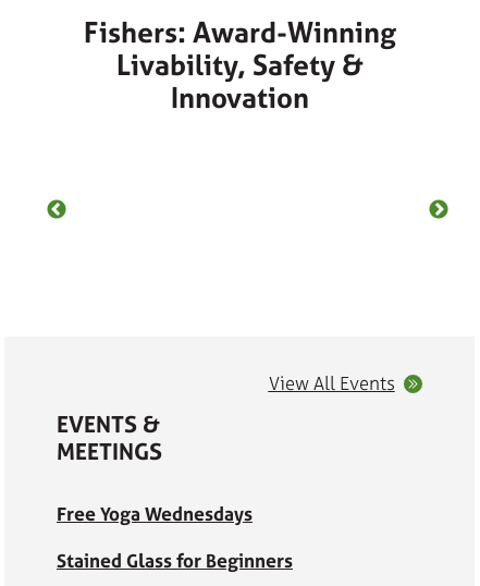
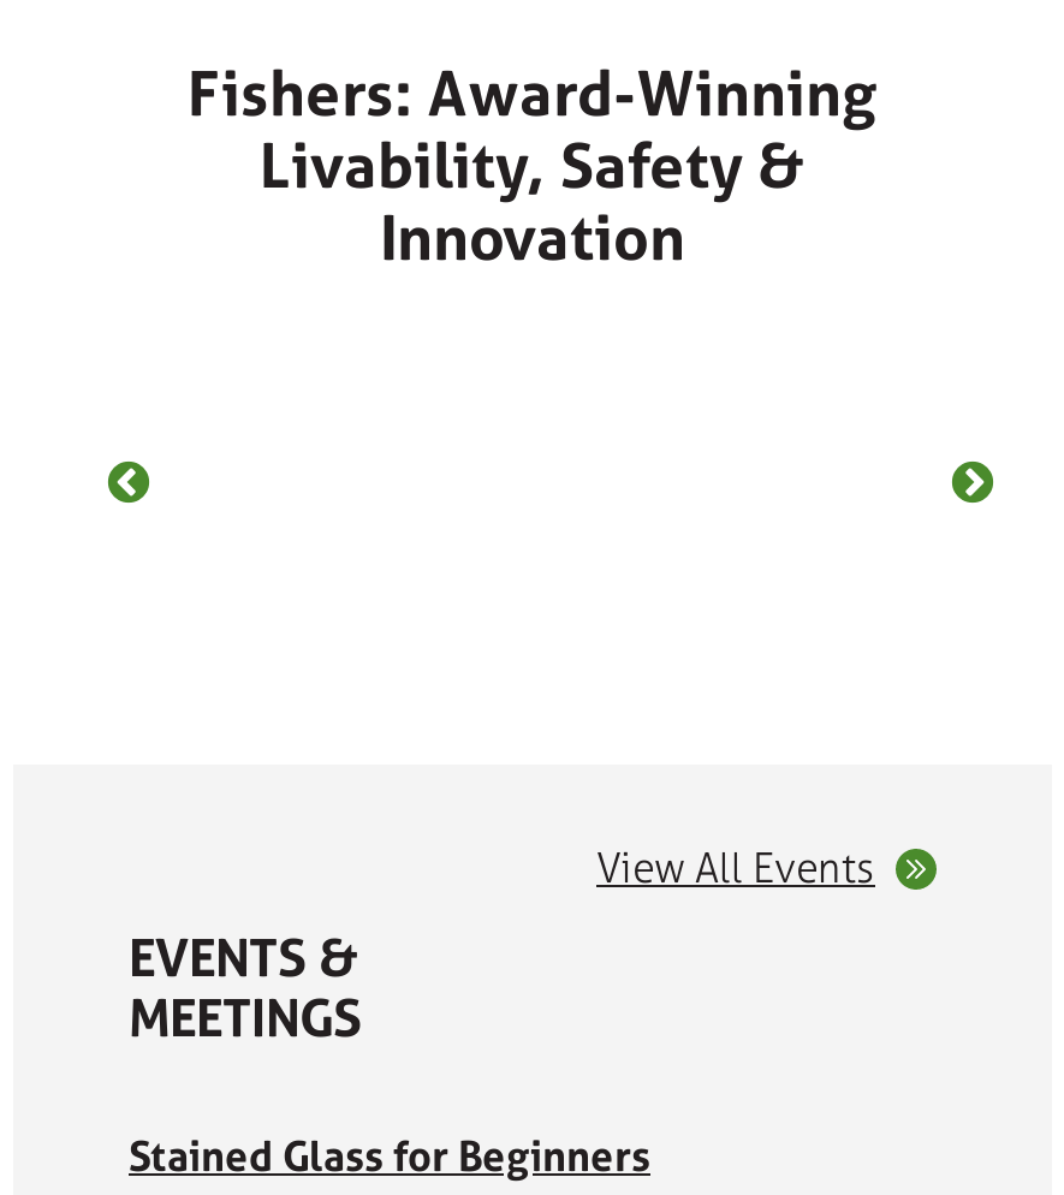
[57,502,253,527] Free Yoga Wednesdays -> none

